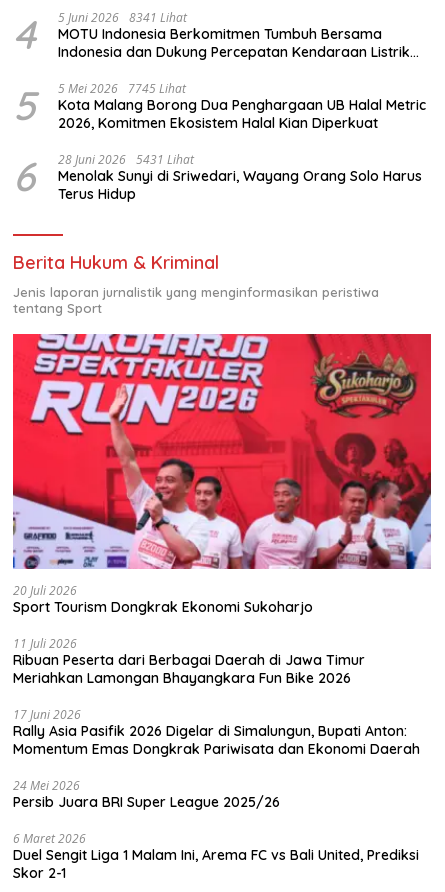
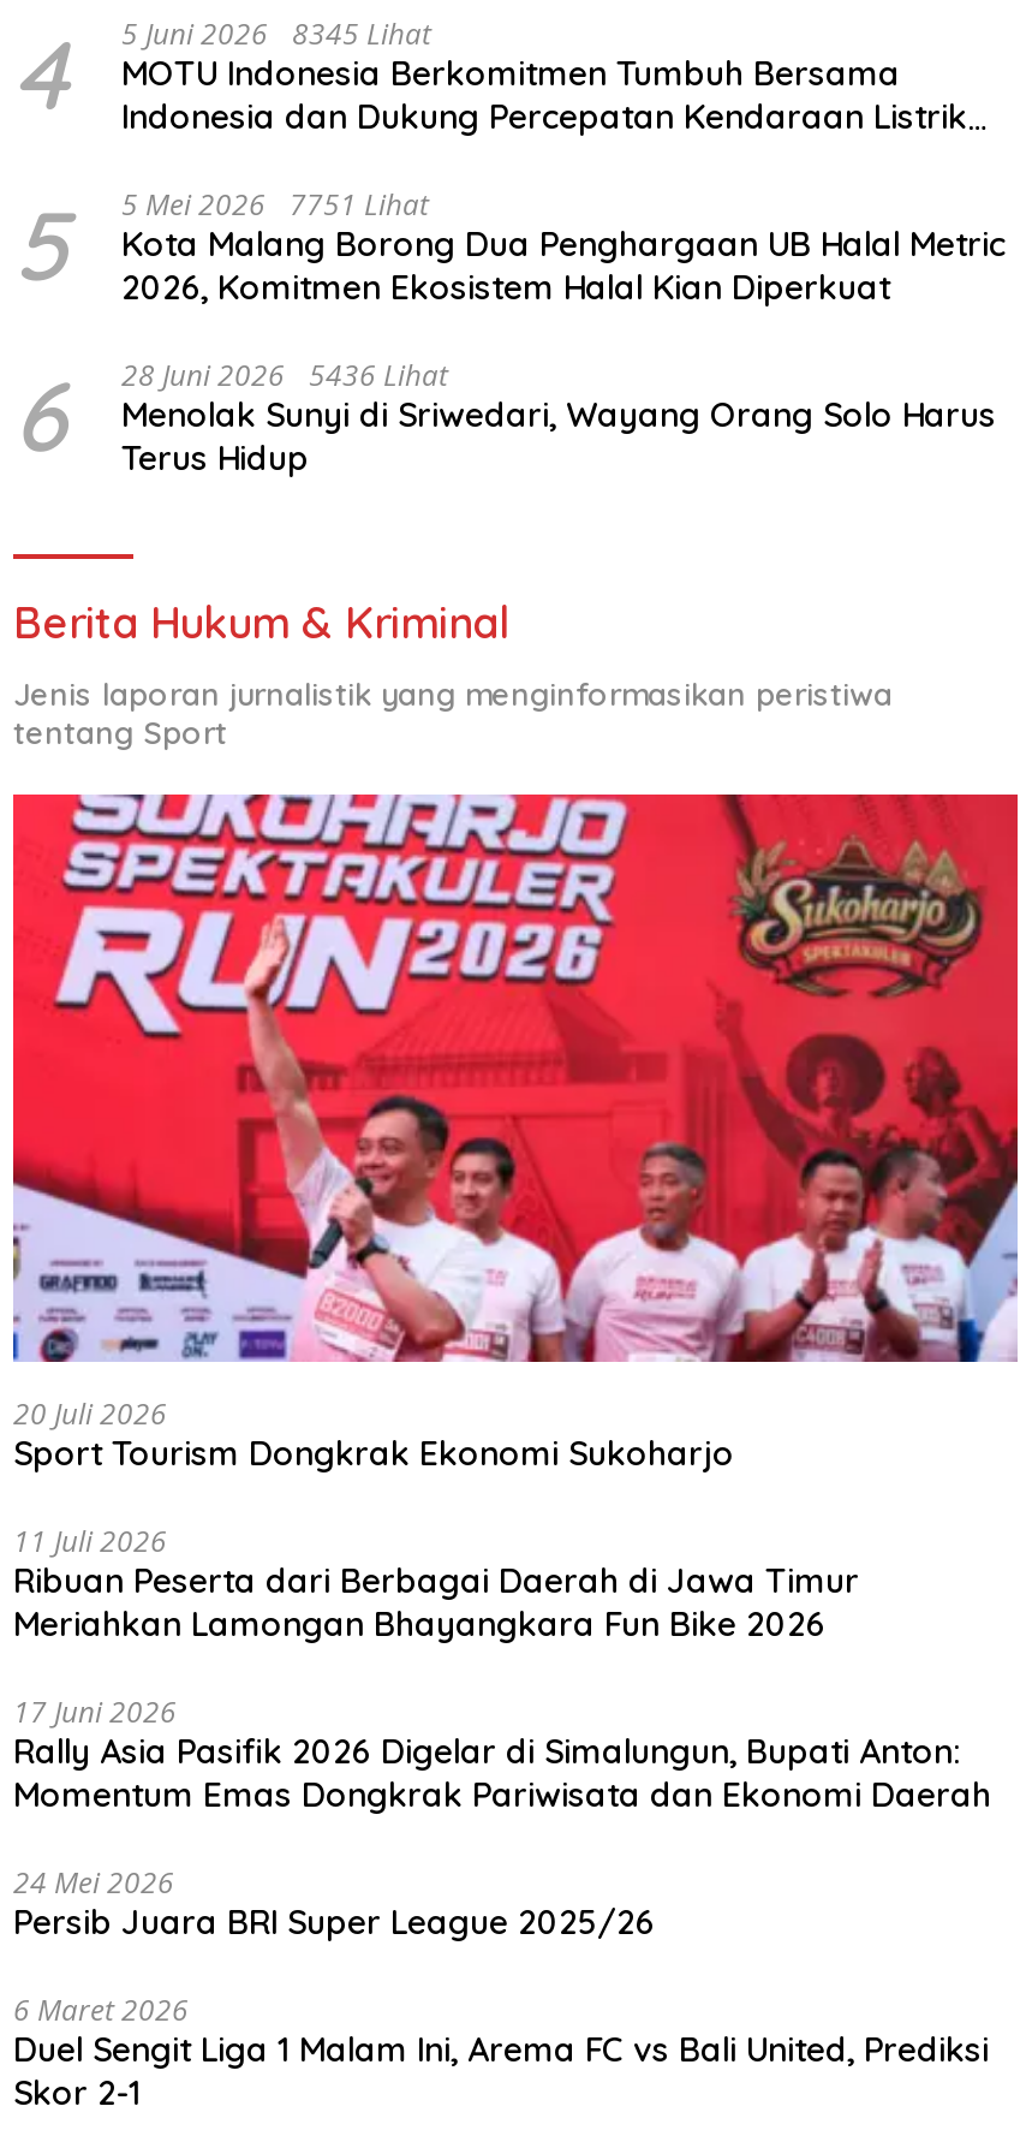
[13,9,410,61] 4 5 Juni 2026 8341 Lihat MOTU Indonesia Berkomitmen Tumbuh Bersama Indonesia dan Dukung Percepatan Kendaraan Listrik -> [13,14,967,139] 4 5 Juni 2026 8345 Lihat MOTU Indonesia Berkomitmen Tumbuh Bersama Indonesia dan Dukung Percepatan Kendaraan Listrik
[13,80,426,132] 5 5 Mei 2026 7745 Lihat Kota Malang Borong Dua Penghargaan UB Halal Metric 2026, Komitmen Ekosistem Halal Kian Diperkuat -> [13,185,1006,310] 5 5 Mei 2026 7751 Lihat Kota Malang Borong Dua Penghargaan UB Halal Metric 2026, Komitmen Ekosistem Halal Kian Diperkuat
[13,151,422,203] 6 28 Juni 2026 5431 Lihat Menolak Sunyi di Sriwedari, Wayang Orang Solo Harus Terus Hidup -> [13,356,996,481] 6 28 Juni 2026 5436 Lihat Menolak Sunyi di Sriwedari, Wayang Orang Solo Harus Terus Hidup

